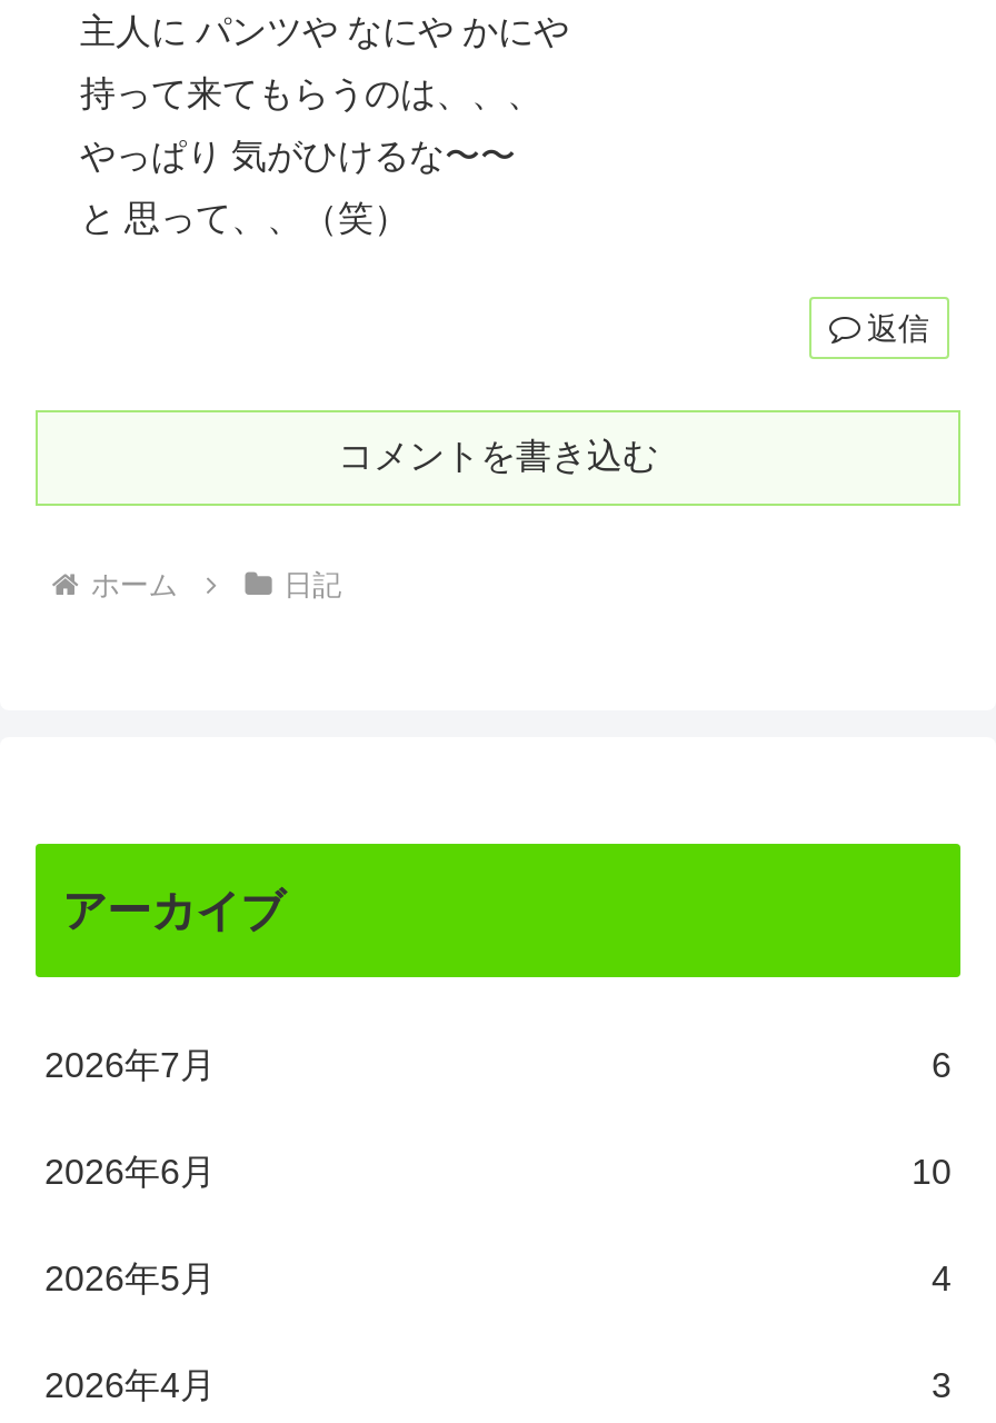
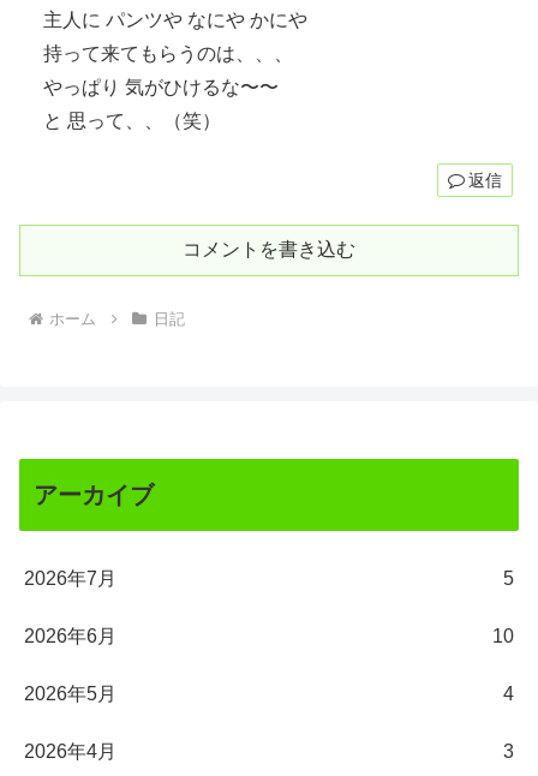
[932,1045,952,1083] 6 -> [503,568,514,588] 5

